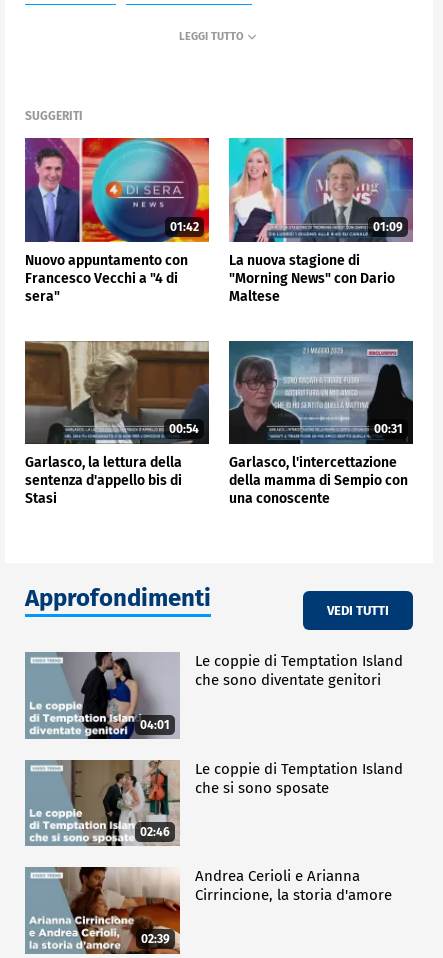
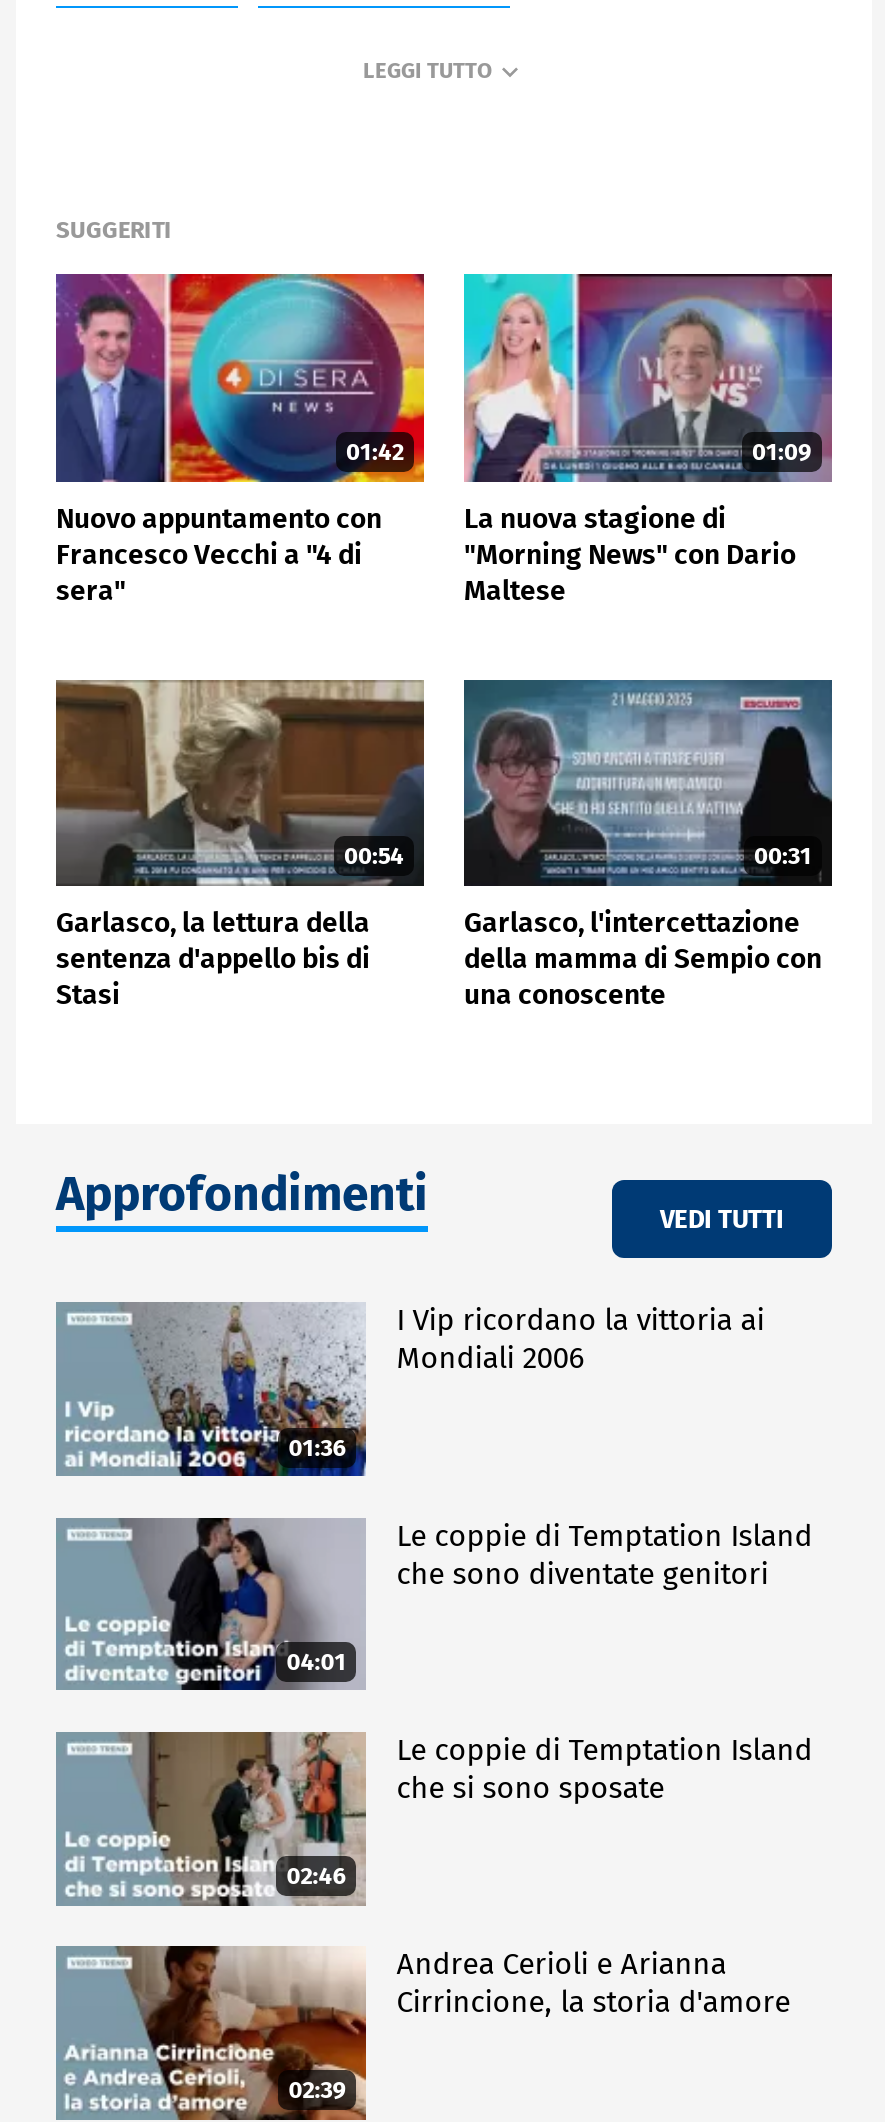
none -> [114,1304,362,1478] [image] | 01:36
none -> [396,1303,764,1377] I Vip ricordano la vittoria ai | Mondiali 2006

